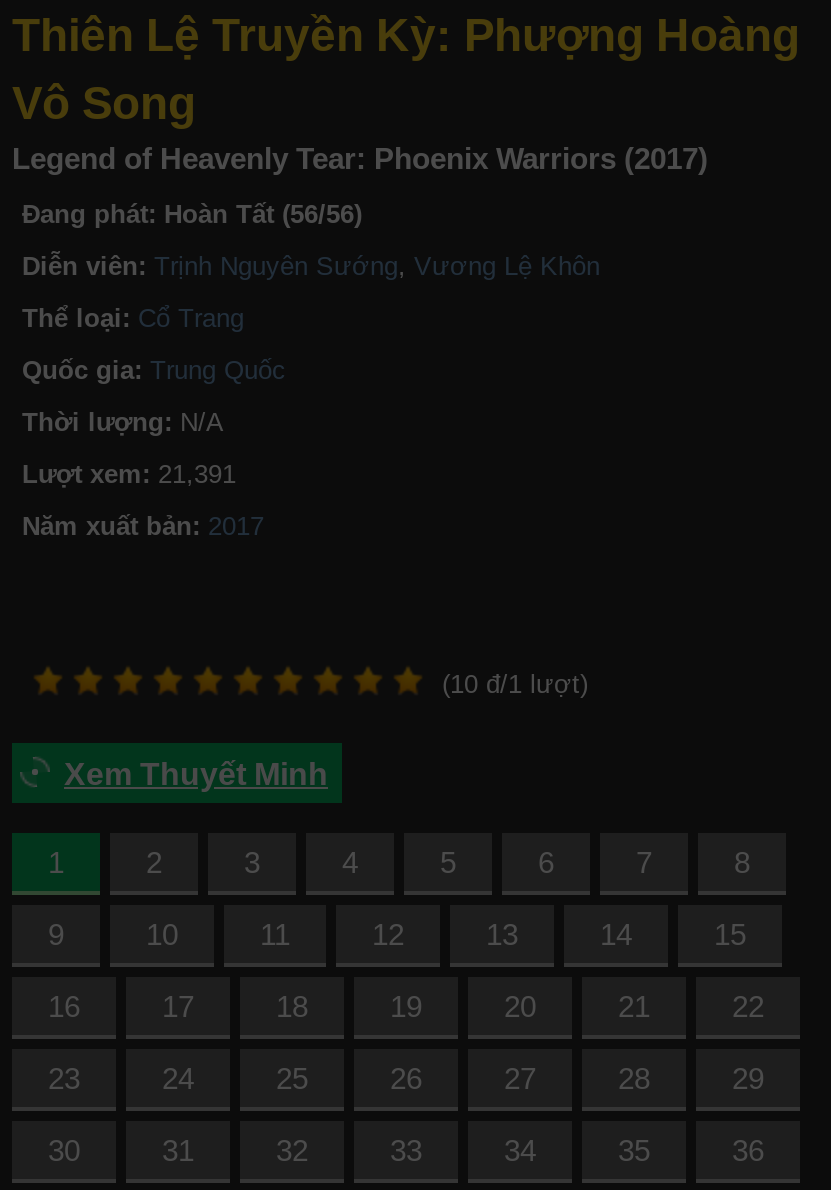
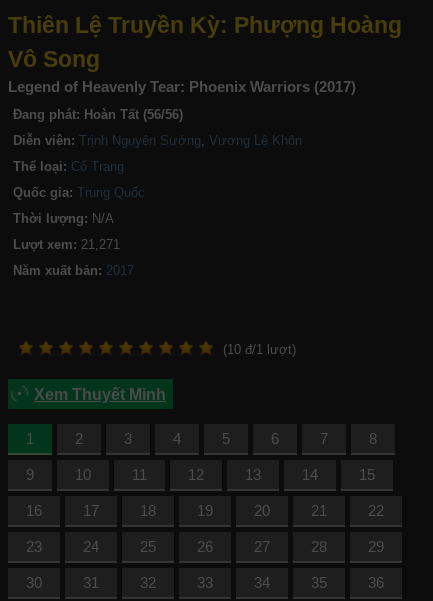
[22,459,236,489] Lượt xem: 21,391 -> [13,237,120,252] Lượt xem: 21,271

